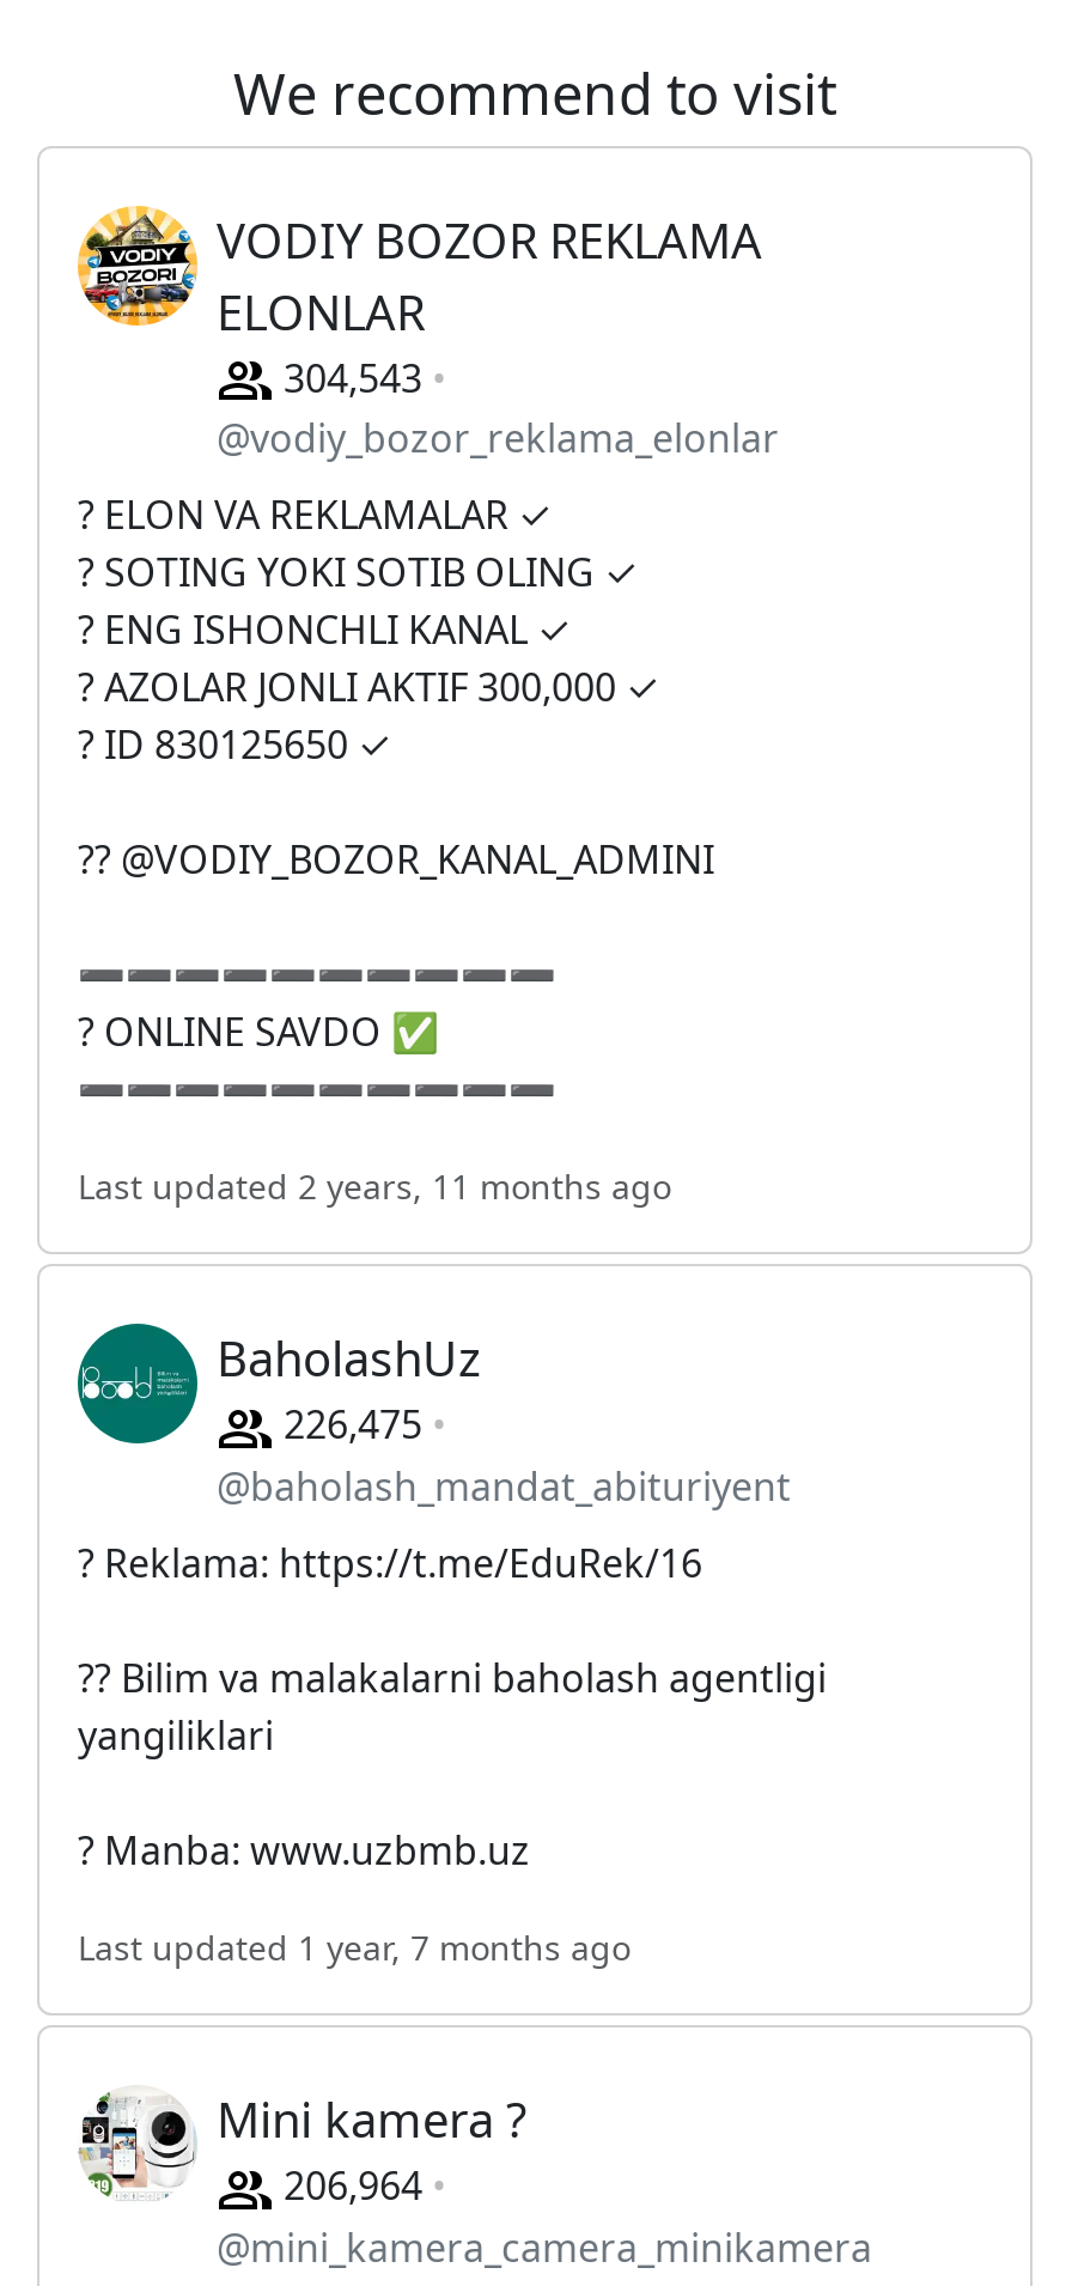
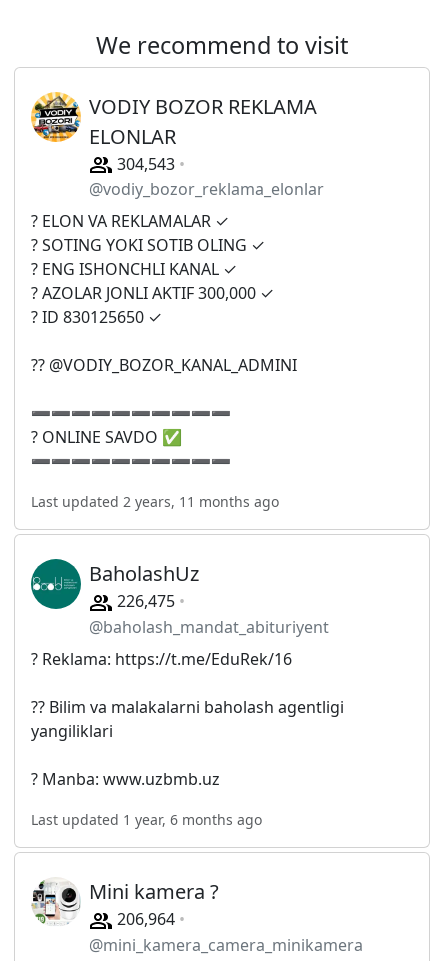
[78,1925,631,1970] Last updated 1 year, 7 months ago -> [31,810,262,829] Last updated 1 year, 6 months ago

